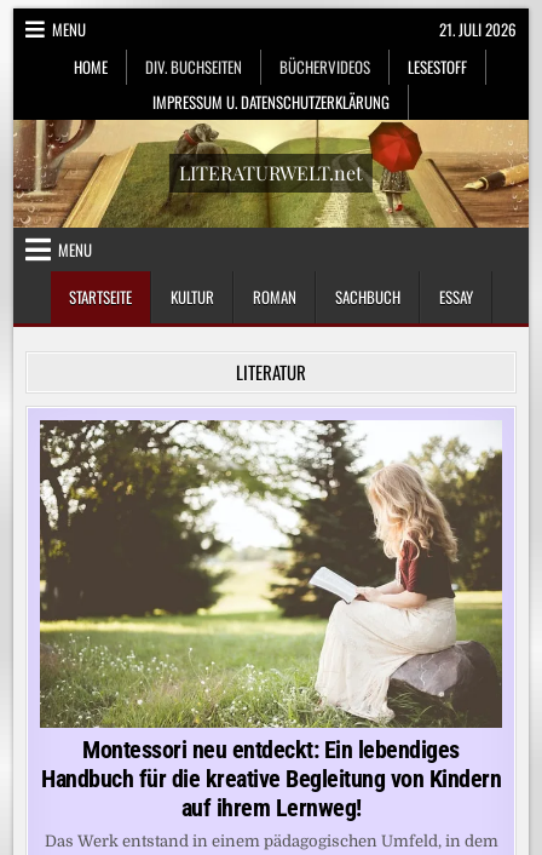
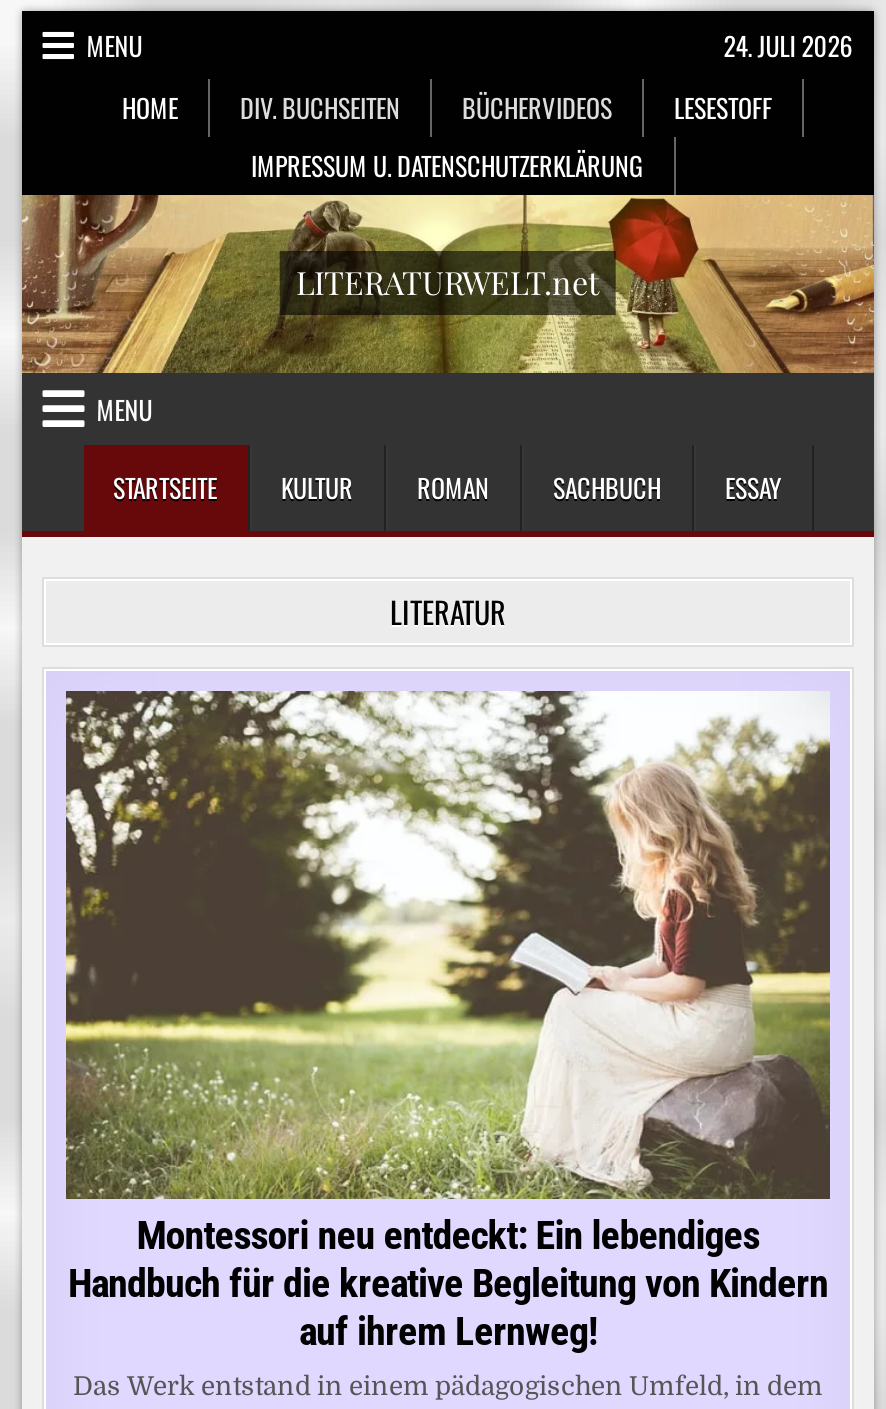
[439,17,516,41] 21. JULI 2026 -> [724,25,854,65] 24. JULI 2026

